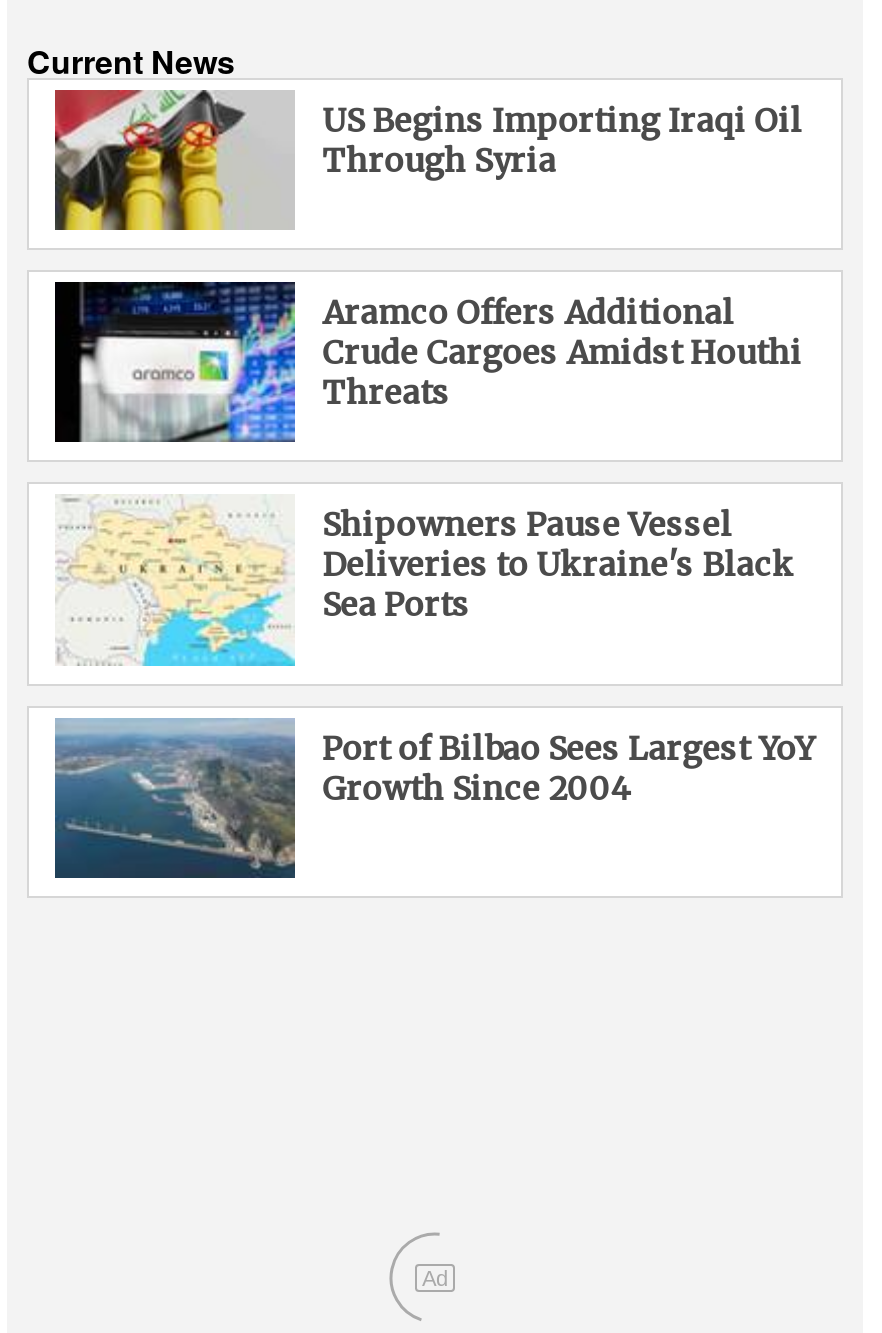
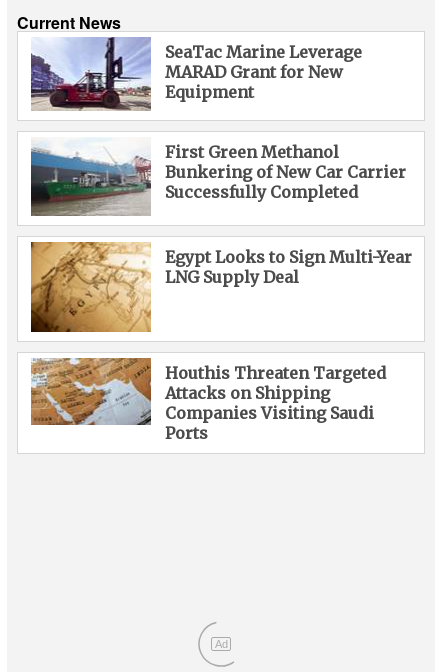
[53,90,802,232] [image] | US Begins Importing Iraqi Oil | Through Syria -> [30,37,362,112] [image] | SeaTac Marine Leverage | MARAD Grant for New | Equipment
[53,280,802,444] [image] | Aramco Offers Additional | Crude Cargoes Amidst Houthi | Threats -> [30,142,406,217] [image] | First Green Methanol | Bunkering of New Car Carrier | Successfully Completed
[55,498,794,668] [image] | Shipowners Pause Vessel | Deliveries to Ukraine's Black | Sea Ports -> [30,241,412,333] [image] | Egypt Looks to Sign Multi-Year | LNG Supply Deal
[53,718,814,880] [image] | Port of Bilbao Sees Largest YoY | Growth Since 2004 -> [30,357,386,443] [image] | Houthis Threaten Targeted | Attacks on Shipping | Companies Visiting Saudi | Ports

